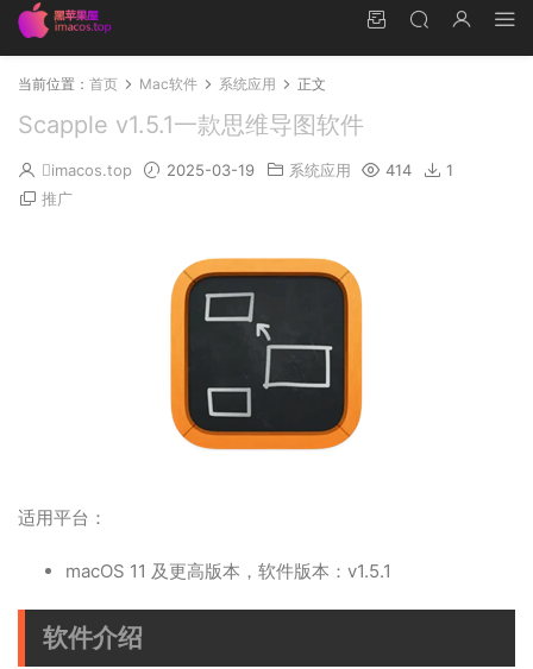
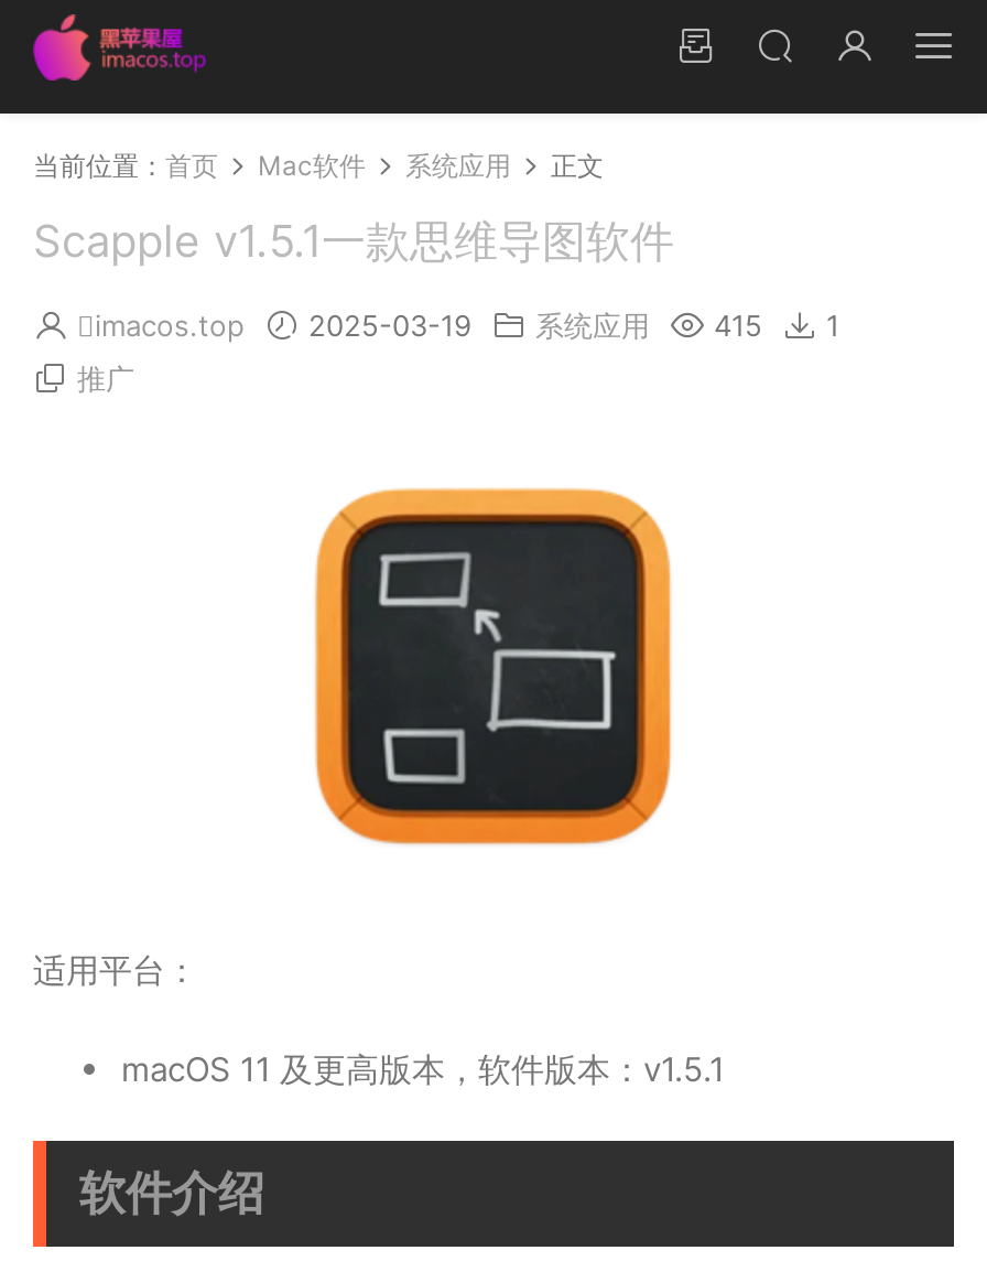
[381,160,412,179] 414 -> [705,308,762,343] 415

